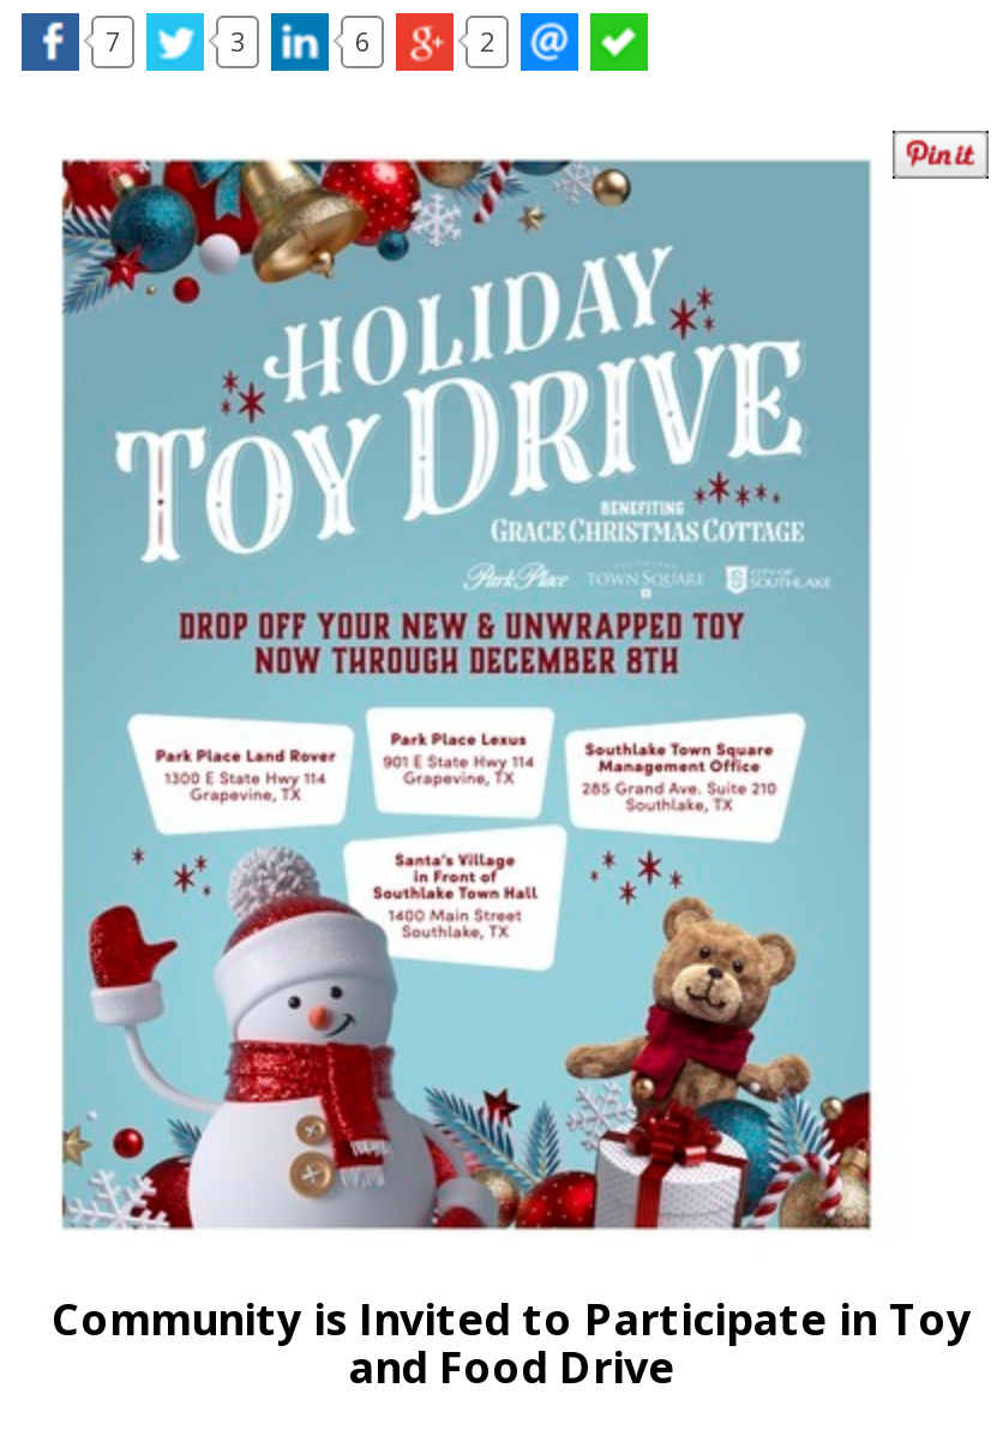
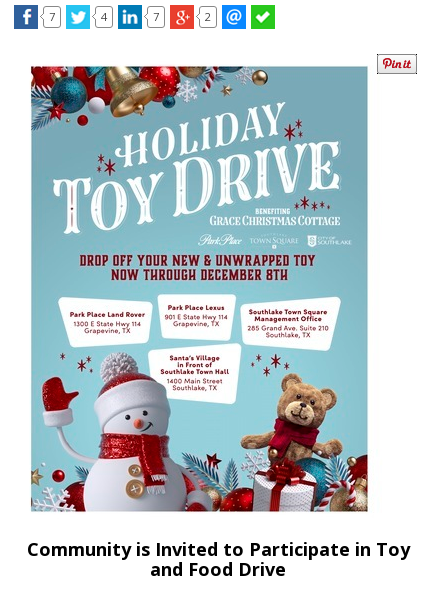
[230,22,245,58] 3 -> [101,8,107,23] 4
[355,22,370,58] 6 -> [153,8,159,23] 7

